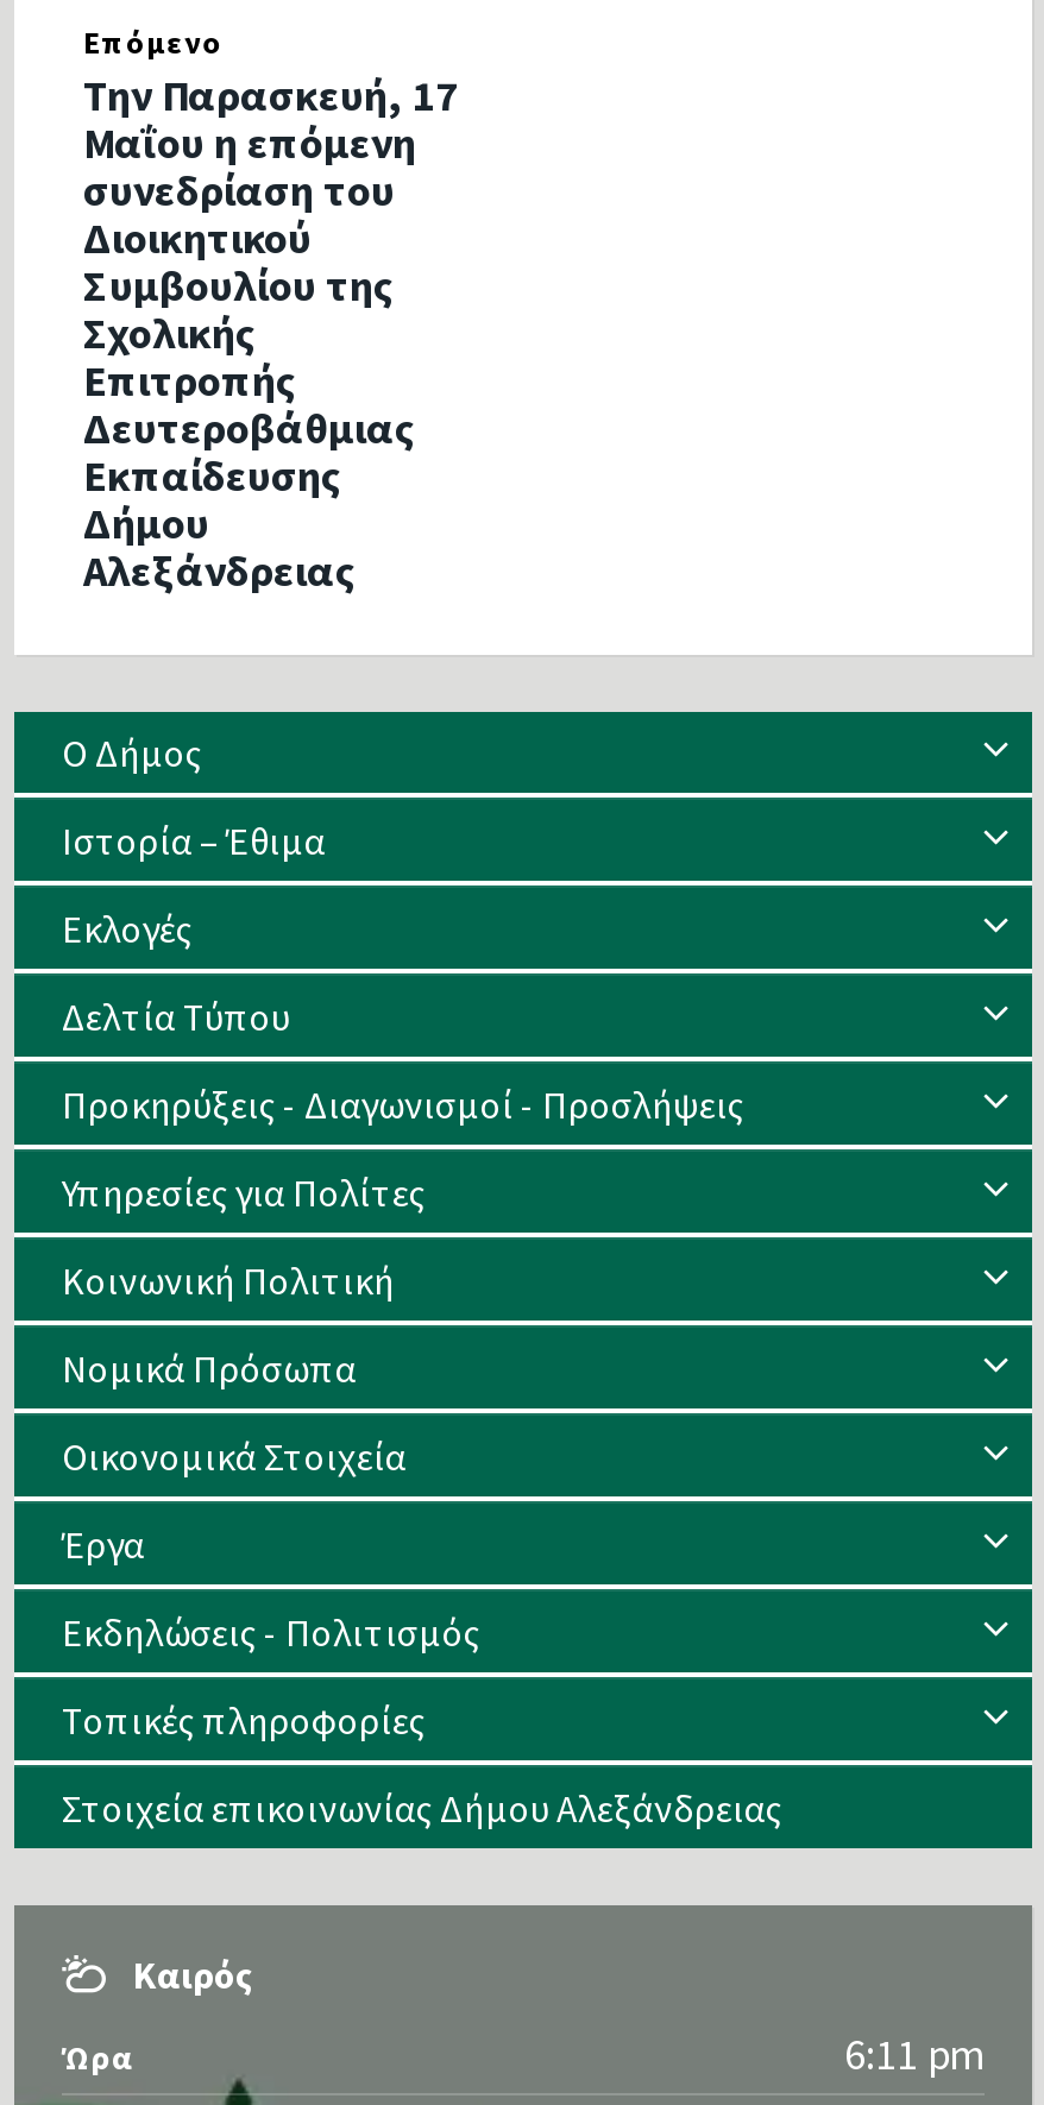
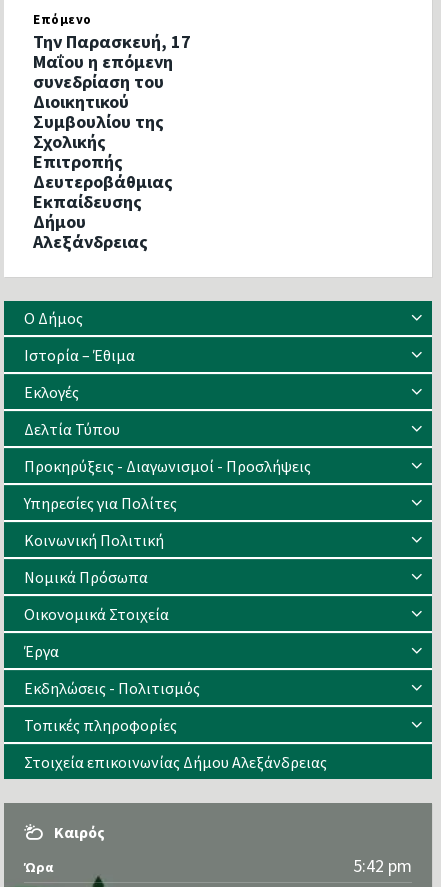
[844,2027,985,2081] 6:11 pm -> [353,854,412,877] 5:42 pm

